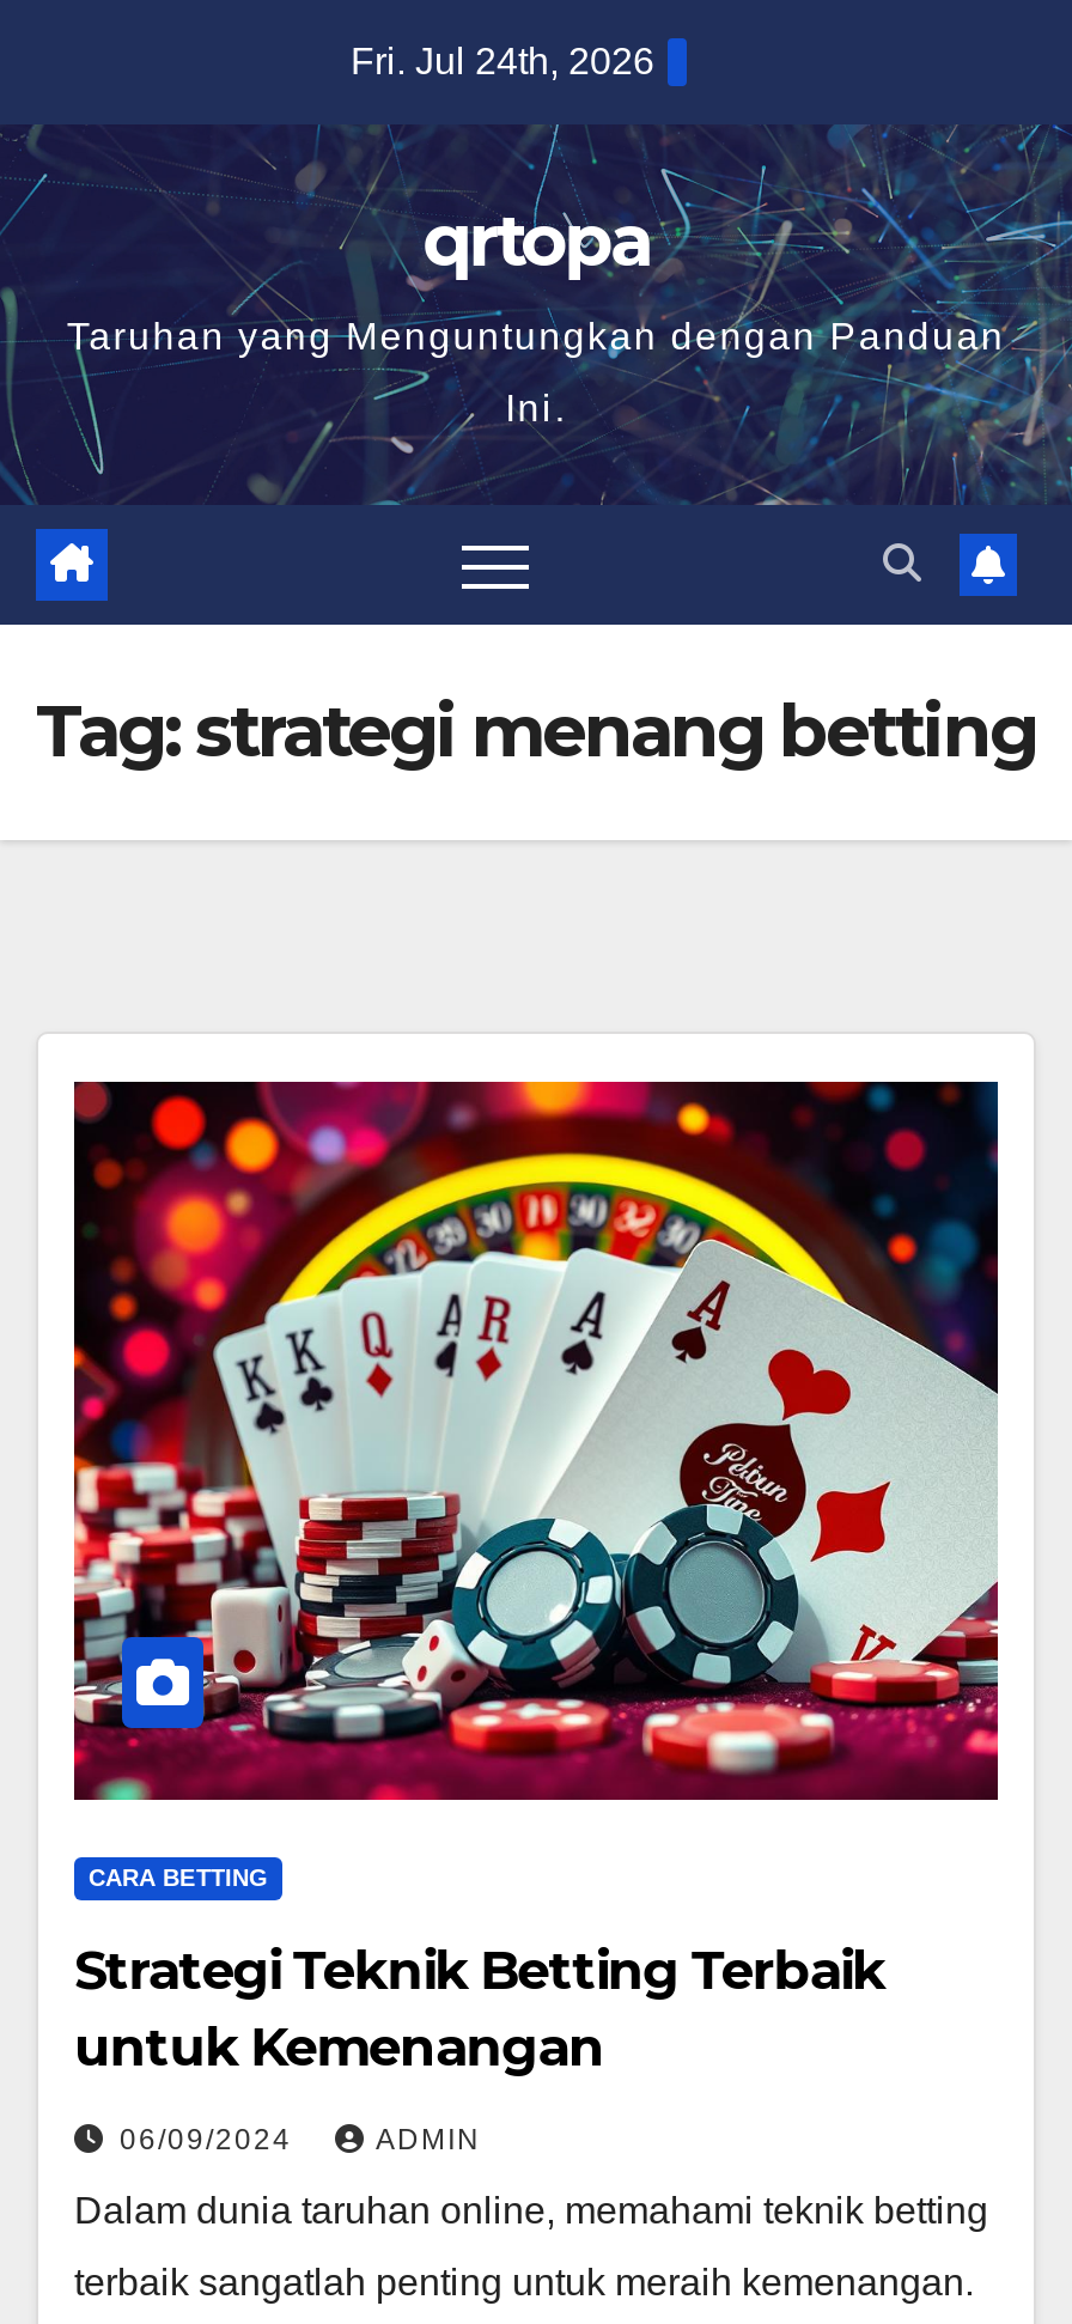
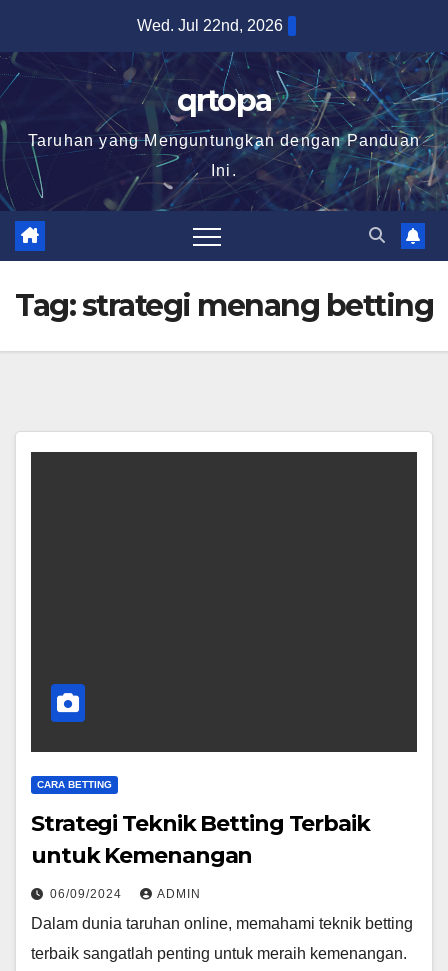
[351,41,654,81] Fri. Jul 24th, 2026 -> [137,17,283,34] Wed. Jul 22nd, 2026
[72,1079,1000,1802] [image] -> none

